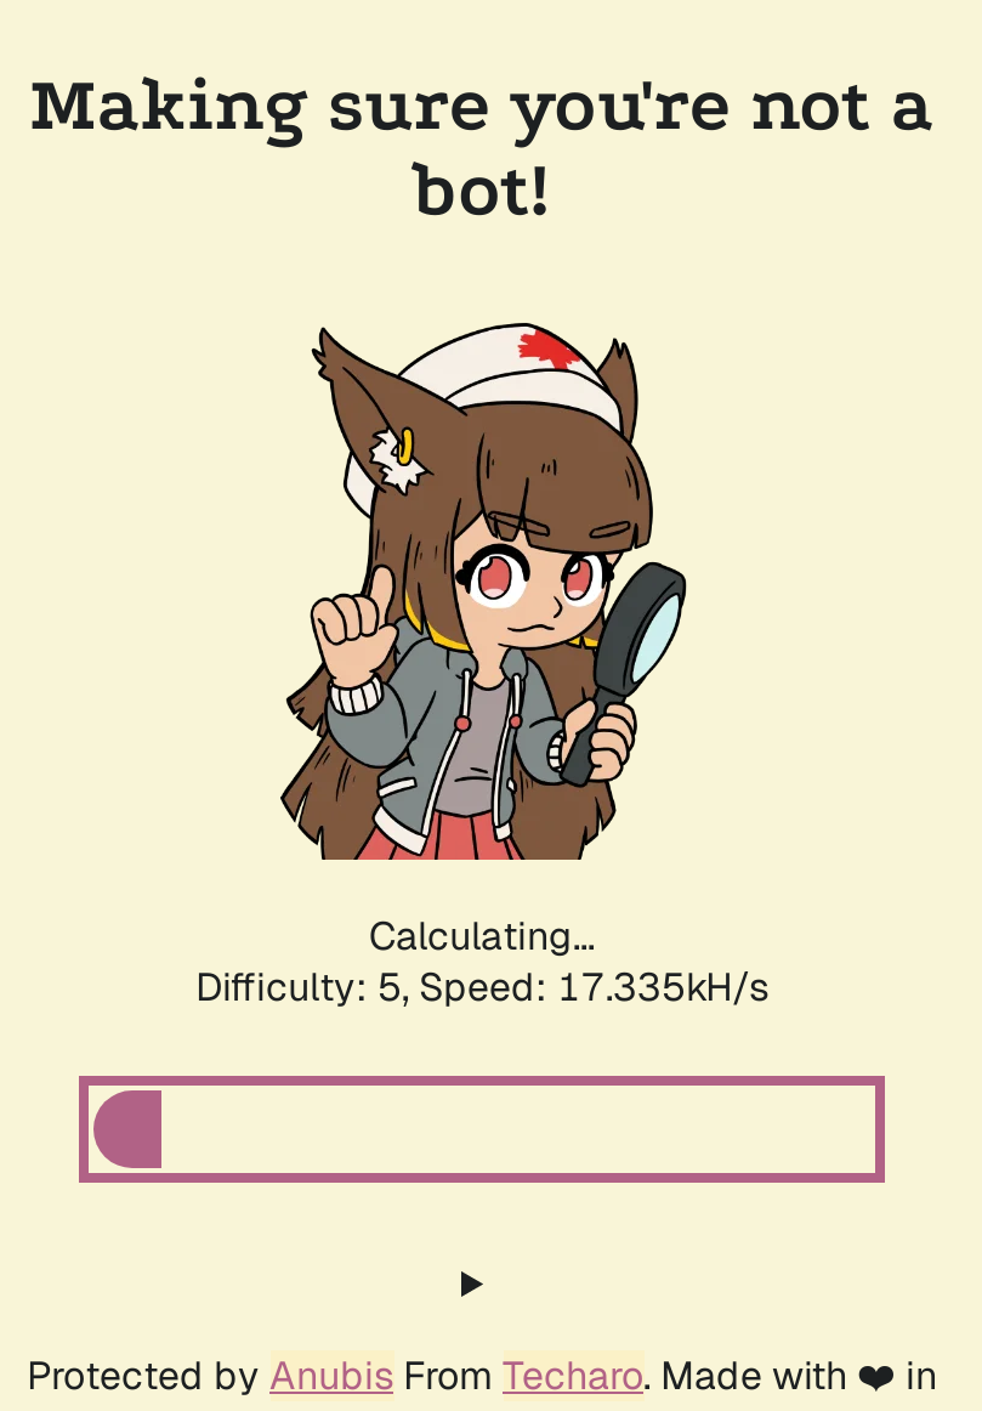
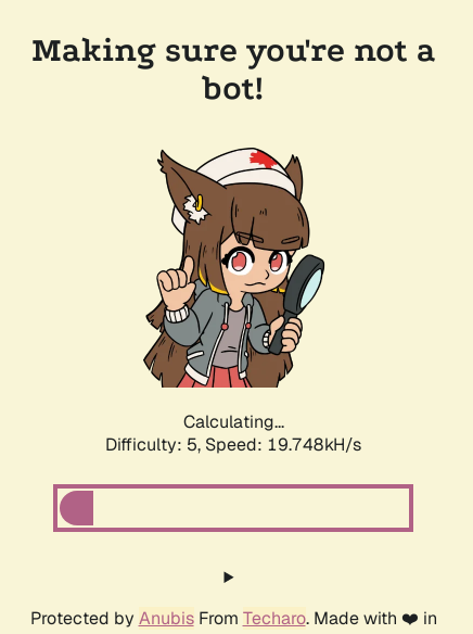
[195,962,768,1013] Difficulty: 5, Speed: 17.335kH/s -> [105,433,361,456] Difficulty: 5, Speed: 19.748kH/s

